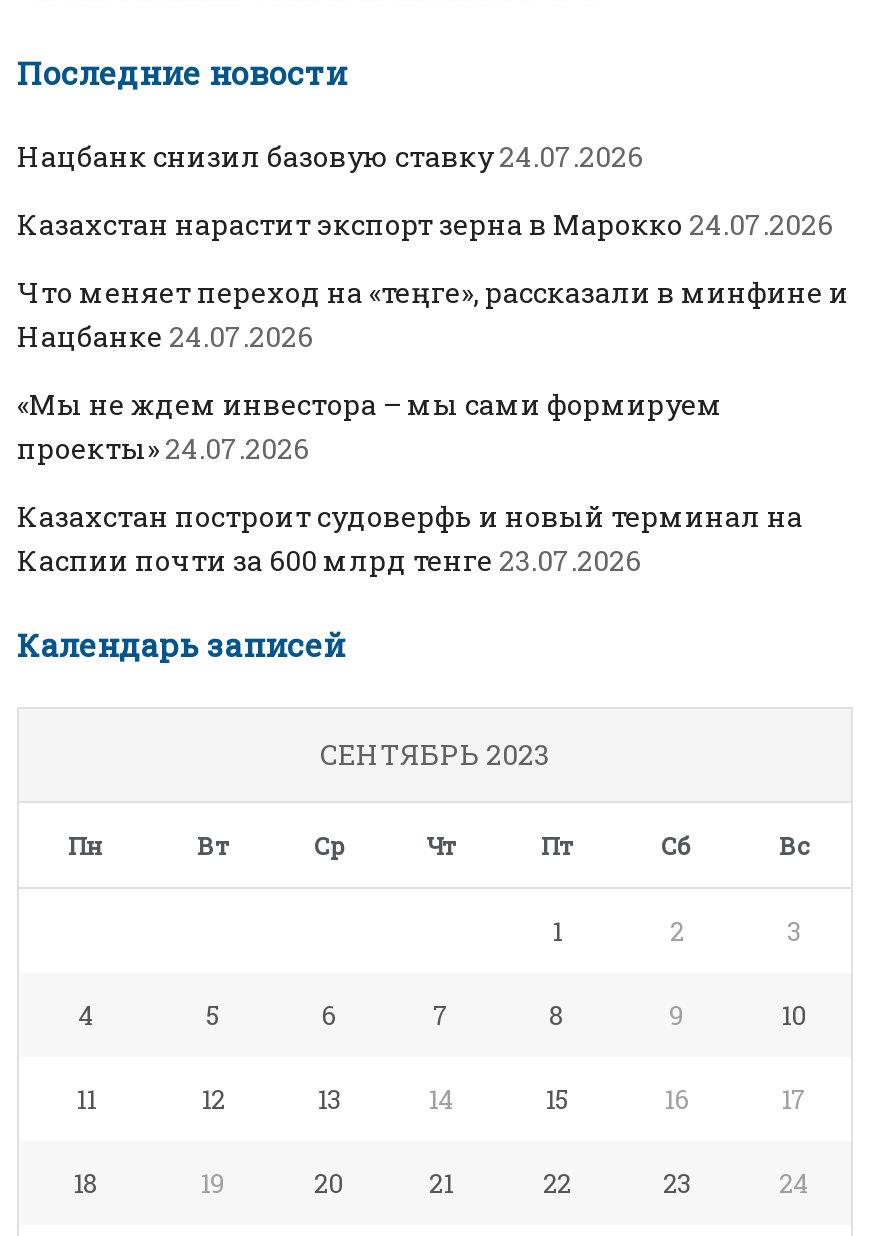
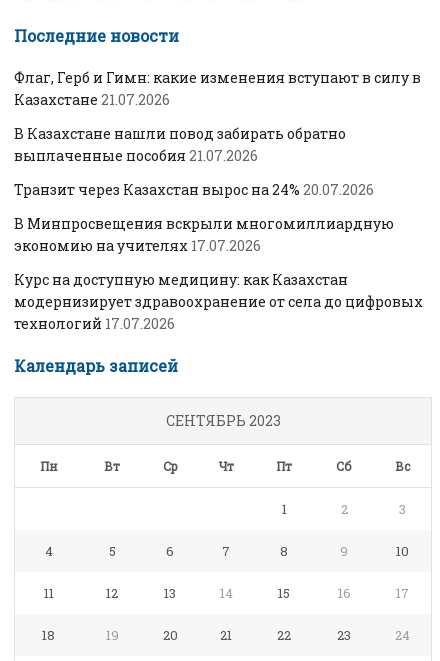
[17,136,643,174] Нацбанк снизил базовую ставку 24.07.2026 -> [14,68,421,109] Флаг, Герб и Гимн: какие изменения вступают в силу в | Казахстане 21.07.2026
[17,204,833,242] Казахстан нарастит экспорт зерна в Марокко 24.07.2026 -> [14,124,346,165] В Казахстане нашли повод забирать обратно | выплаченные пособия 21.07.2026
[17,272,849,354] Что меняет переход на «теңге», рассказали в минфине и | Нацбанке 24.07.2026 -> [14,180,374,199] Транзит через Казахстан вырос на 24% 20.07.2026
[17,384,723,466] «Мы не ждем инвестора – мы сами формируем | проекты» 24.07.2026 -> [14,214,394,255] В Минпросвещения вскрыли многомиллиардную | экономию на учителях 17.07.2026
[17,496,803,578] Казахстан построит судоверфь и новый терминал на | Каспии почти за 600 млрд тенге 23.07.2026 -> [14,270,423,333] Курс на доступную медицину: как Казахстан | модернизирует здравоохранение от села до цифровых | технологий 17.07.2026

